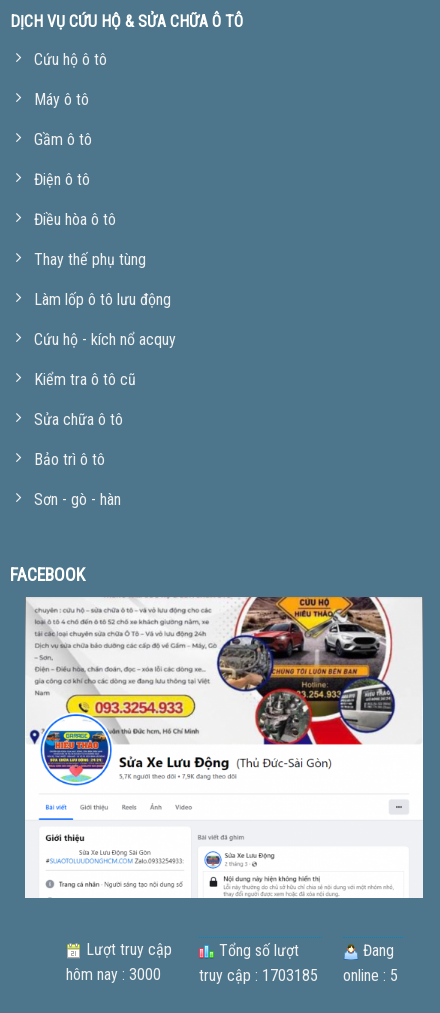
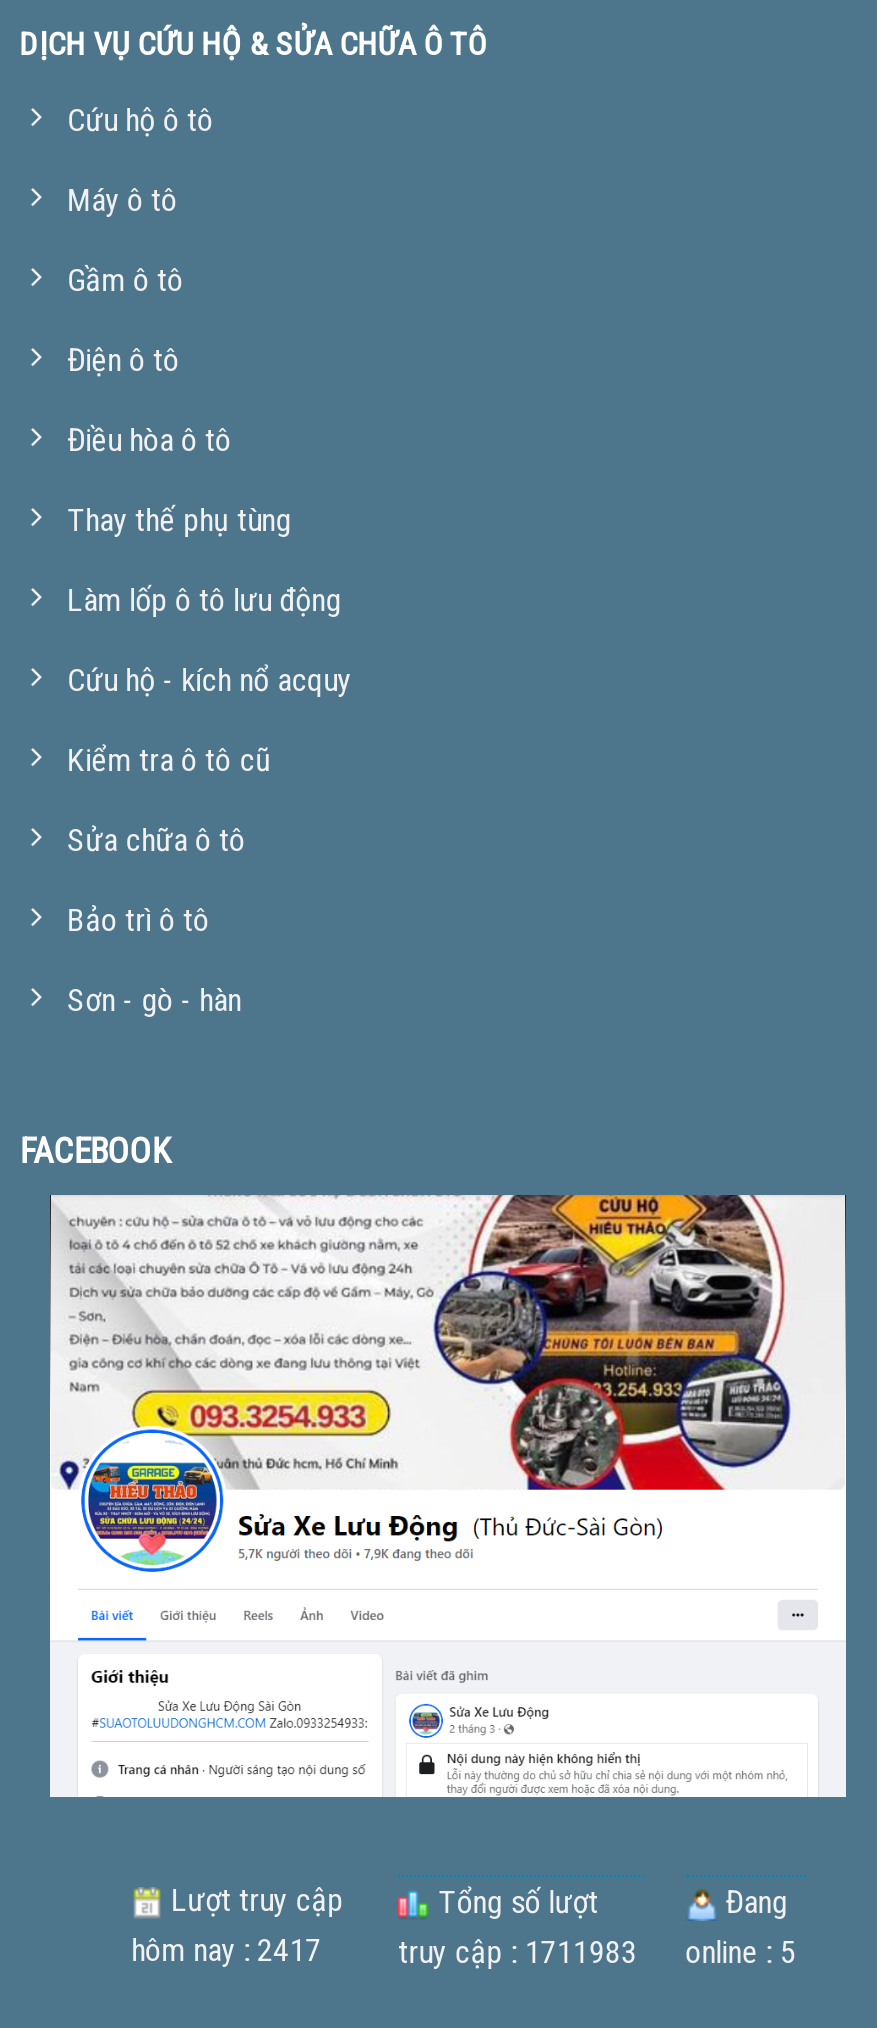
[66,965,161,984] hôm nay : 3000 -> [131,1932,321,1970] hôm nay : 2417
[199,966,398,985] truy cập : 1703185 online : 5 -> [398,1934,795,1972] truy cập : 1711983 online : 5

